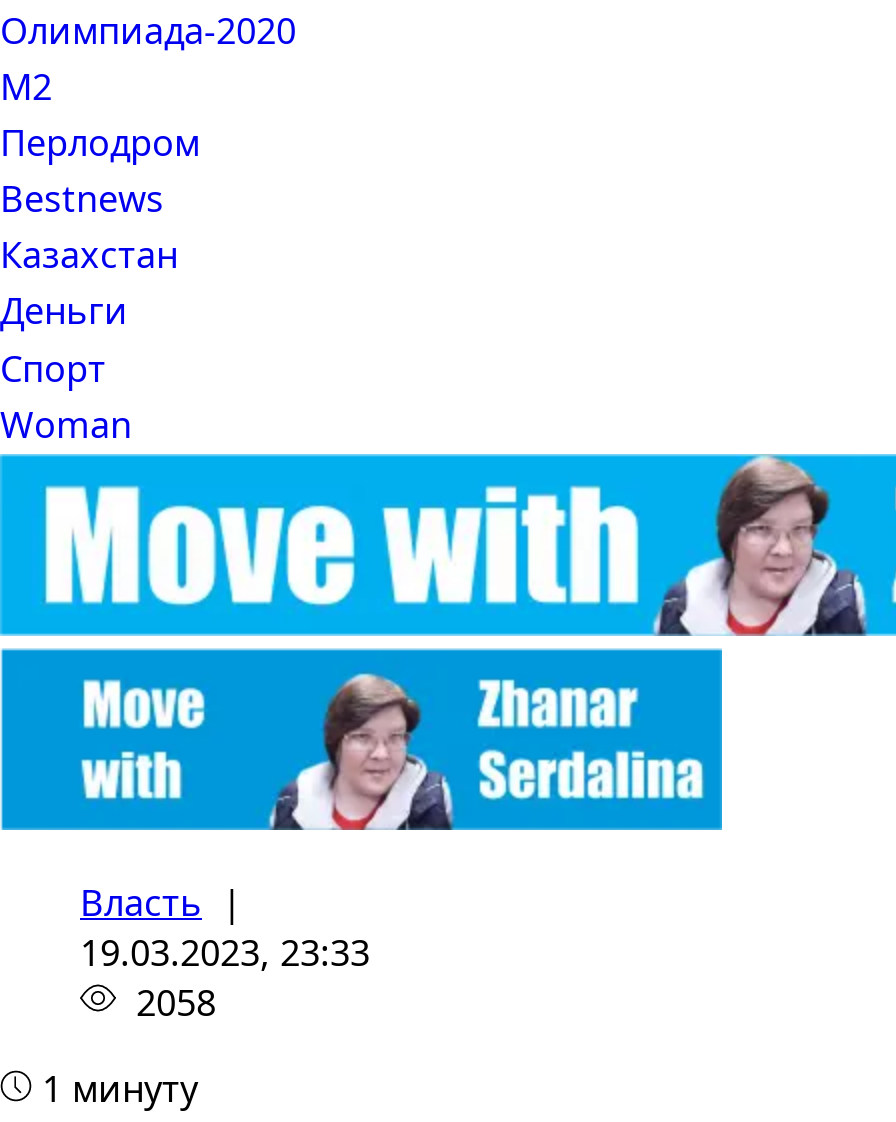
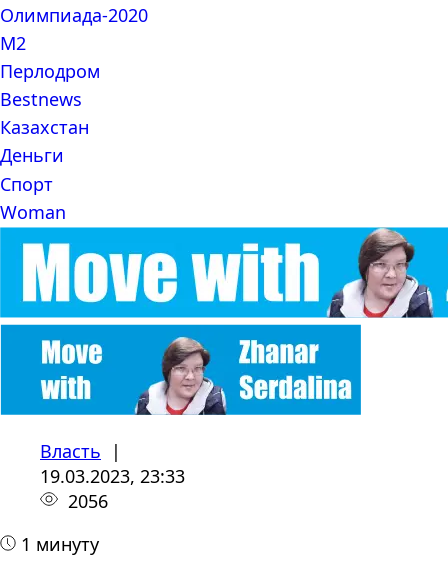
[136,978,216,1026] 2058 -> [68,489,108,513] 2056

